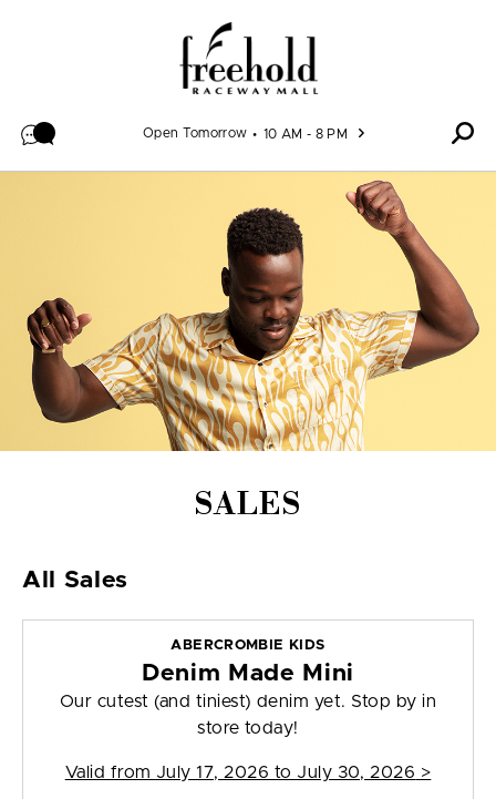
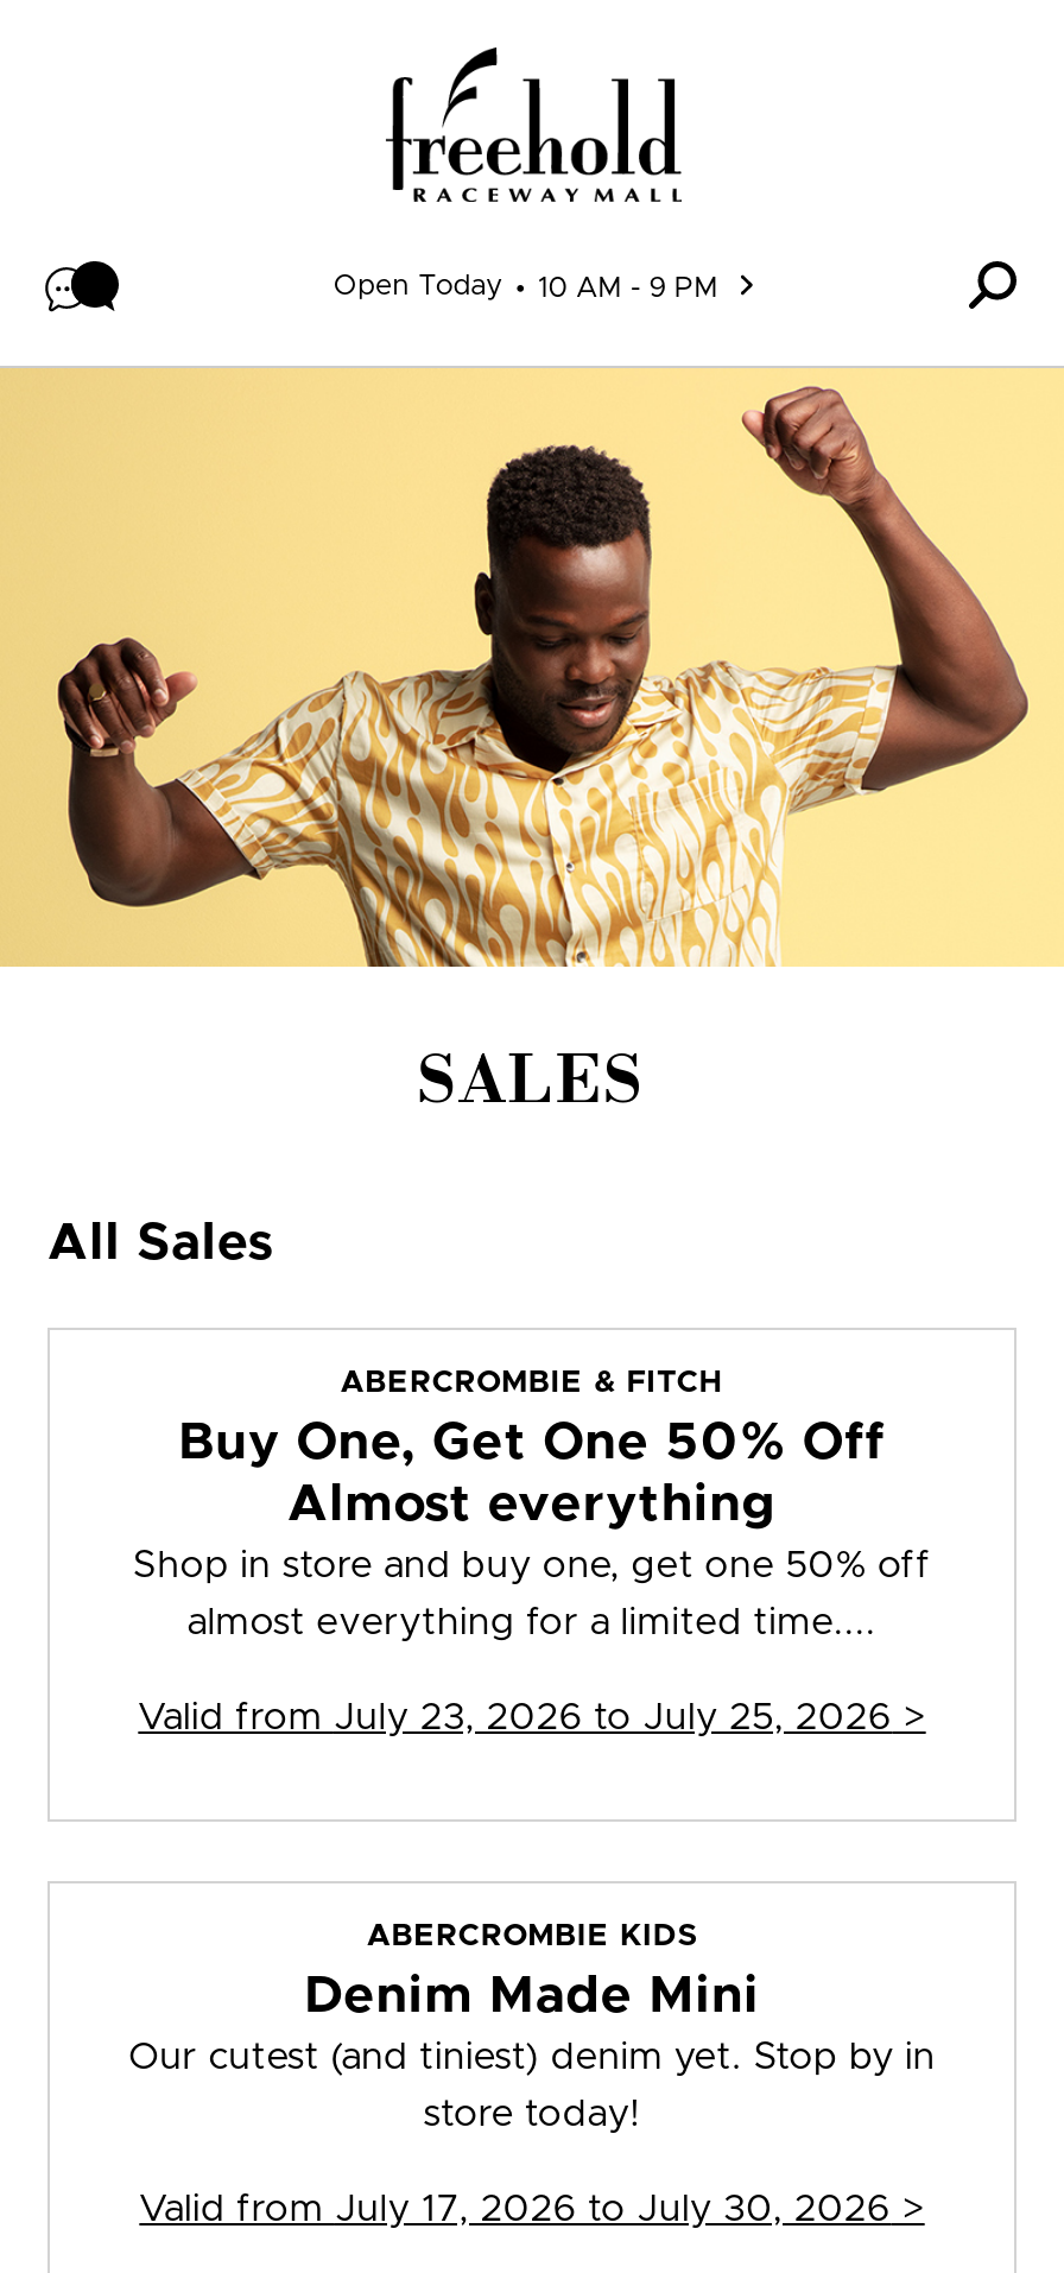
[143,126,247,139] Open Tomorrow -> [333,270,503,298] Open Today
[263,127,348,140] 10 AM - 8 PM -> [537,272,719,300] 10 AM - 9 PM
none -> [133,1369,931,1737] ABERCROMBIE & FITCH | Buy One, Get One 50% Off | Almost everything | Shop in store and buy one, get one 50% off | almost everything for a limited time.... | Valid from July 23, 2026 to July 25, 2026 >

